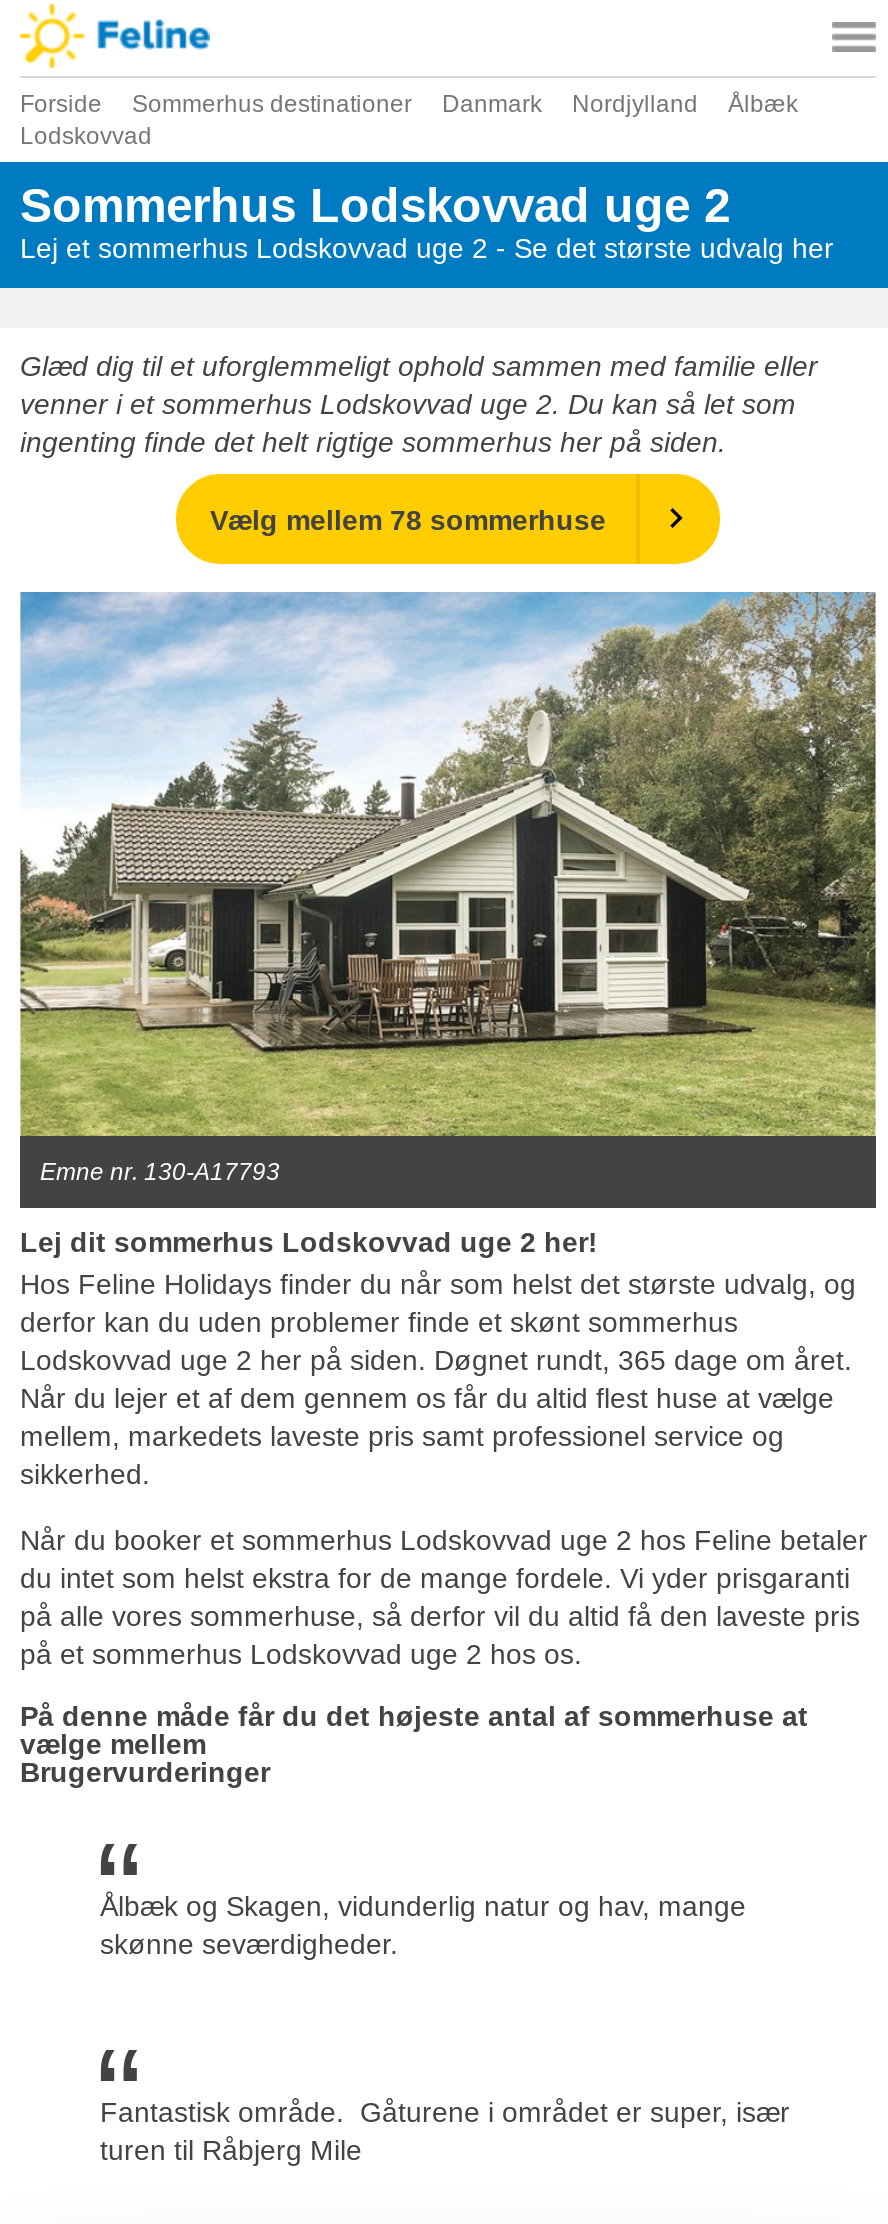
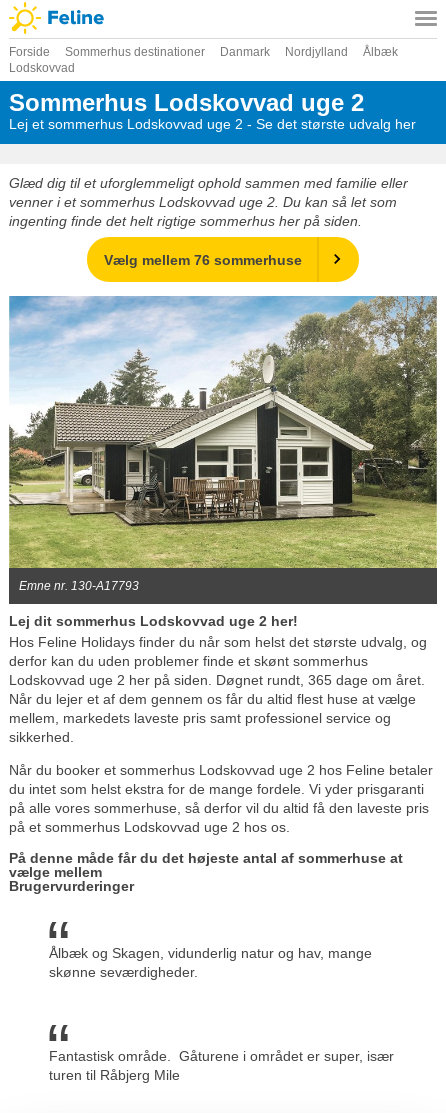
[210,504,606,536] Vælg mellem 78 sommerhuse -> [104,252,302,268] Vælg mellem 76 sommerhuse

